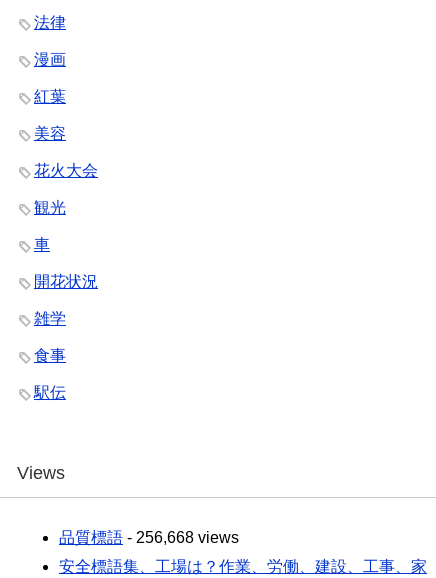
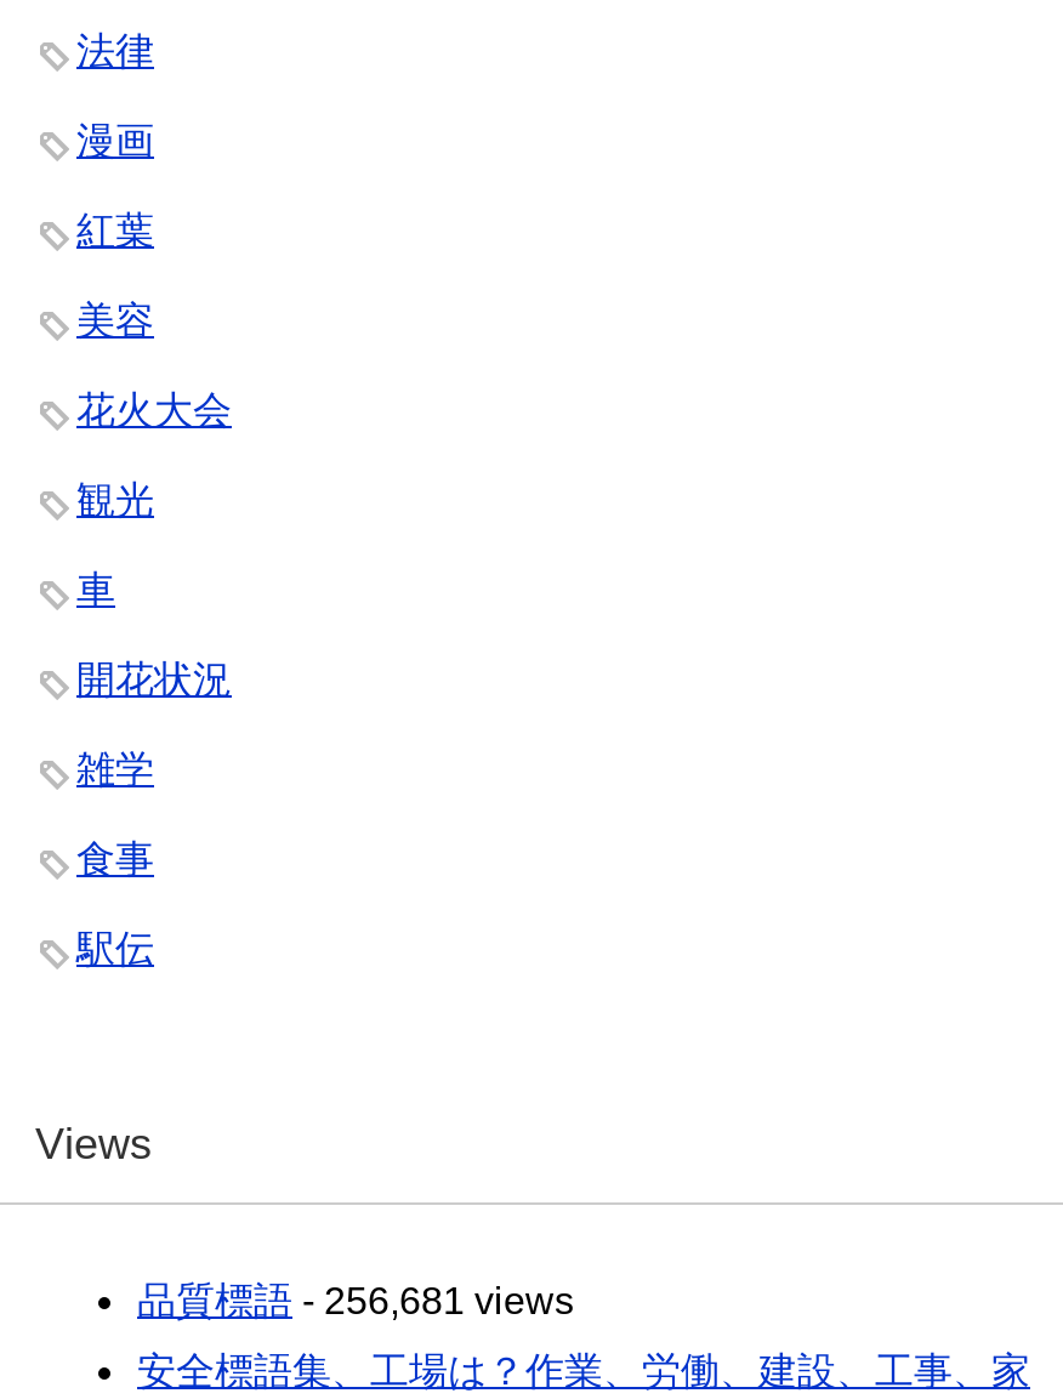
[59,529,239,546] 品質標語- 256,668 views -> [137,1281,574,1322] 品質標語- 256,681 views

